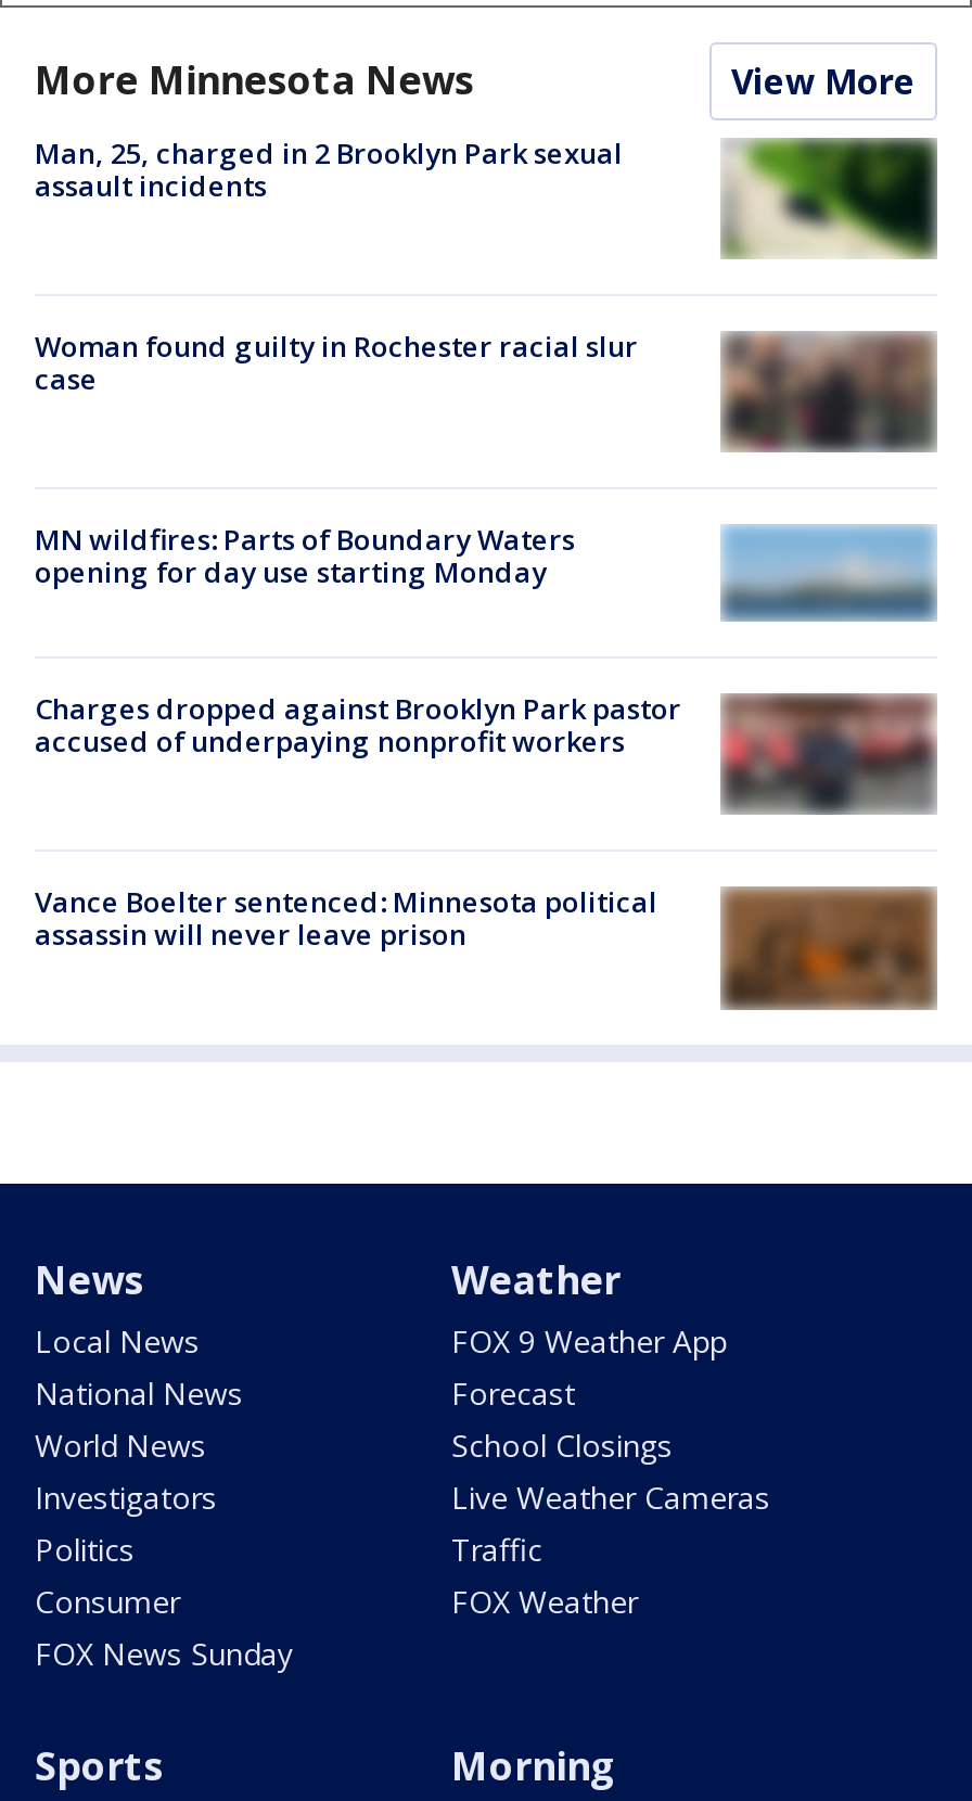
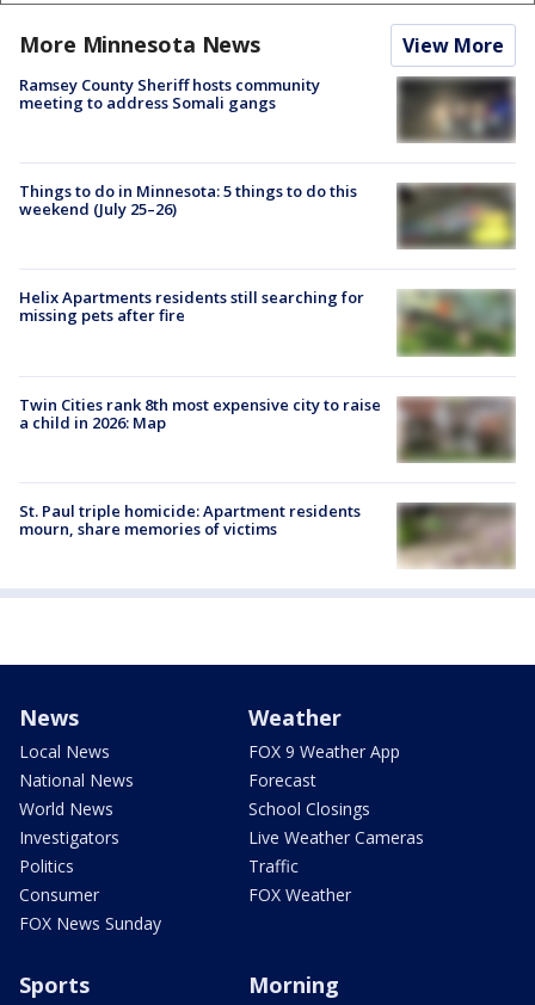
[35,133,623,205] Man, 25, charged in 2 Brooklyn Park sexual | assault incidents -> [19,74,320,113] Ramsey County Sheriff hosts community | meeting to address Somali gangs
[722,138,933,259] [image] -> [396,76,516,143] [image]
[35,327,935,452] [image] | Woman found guilty in Rochester racial slur | case -> [19,180,515,249] [image] | Things to do in Minnesota: 5 things to do this | weekend (July 25–26)
[35,520,575,592] MN wildfires: Parts of Boundary Waters | opening for day use starting Monday -> [19,287,364,326] Helix Apartments residents still searching for | missing pets after fire
[722,524,937,622] [image] -> [398,289,516,357] [image]
[35,690,933,810] [image] | Charges dropped against Brooklyn Park pastor | accused of underpaying nonprofit workers -> [19,393,511,463] [image] | Twin Cities rank 8th most expensive city to raise | a child in 2026: Map
[35,883,935,1012] [image] | Vance Boelter sentenced: Minnesota political | assassin will never leave prison -> [19,500,514,568] [image] | St. Paul triple homicide: Apartment residents | mourn, share memories of victims

